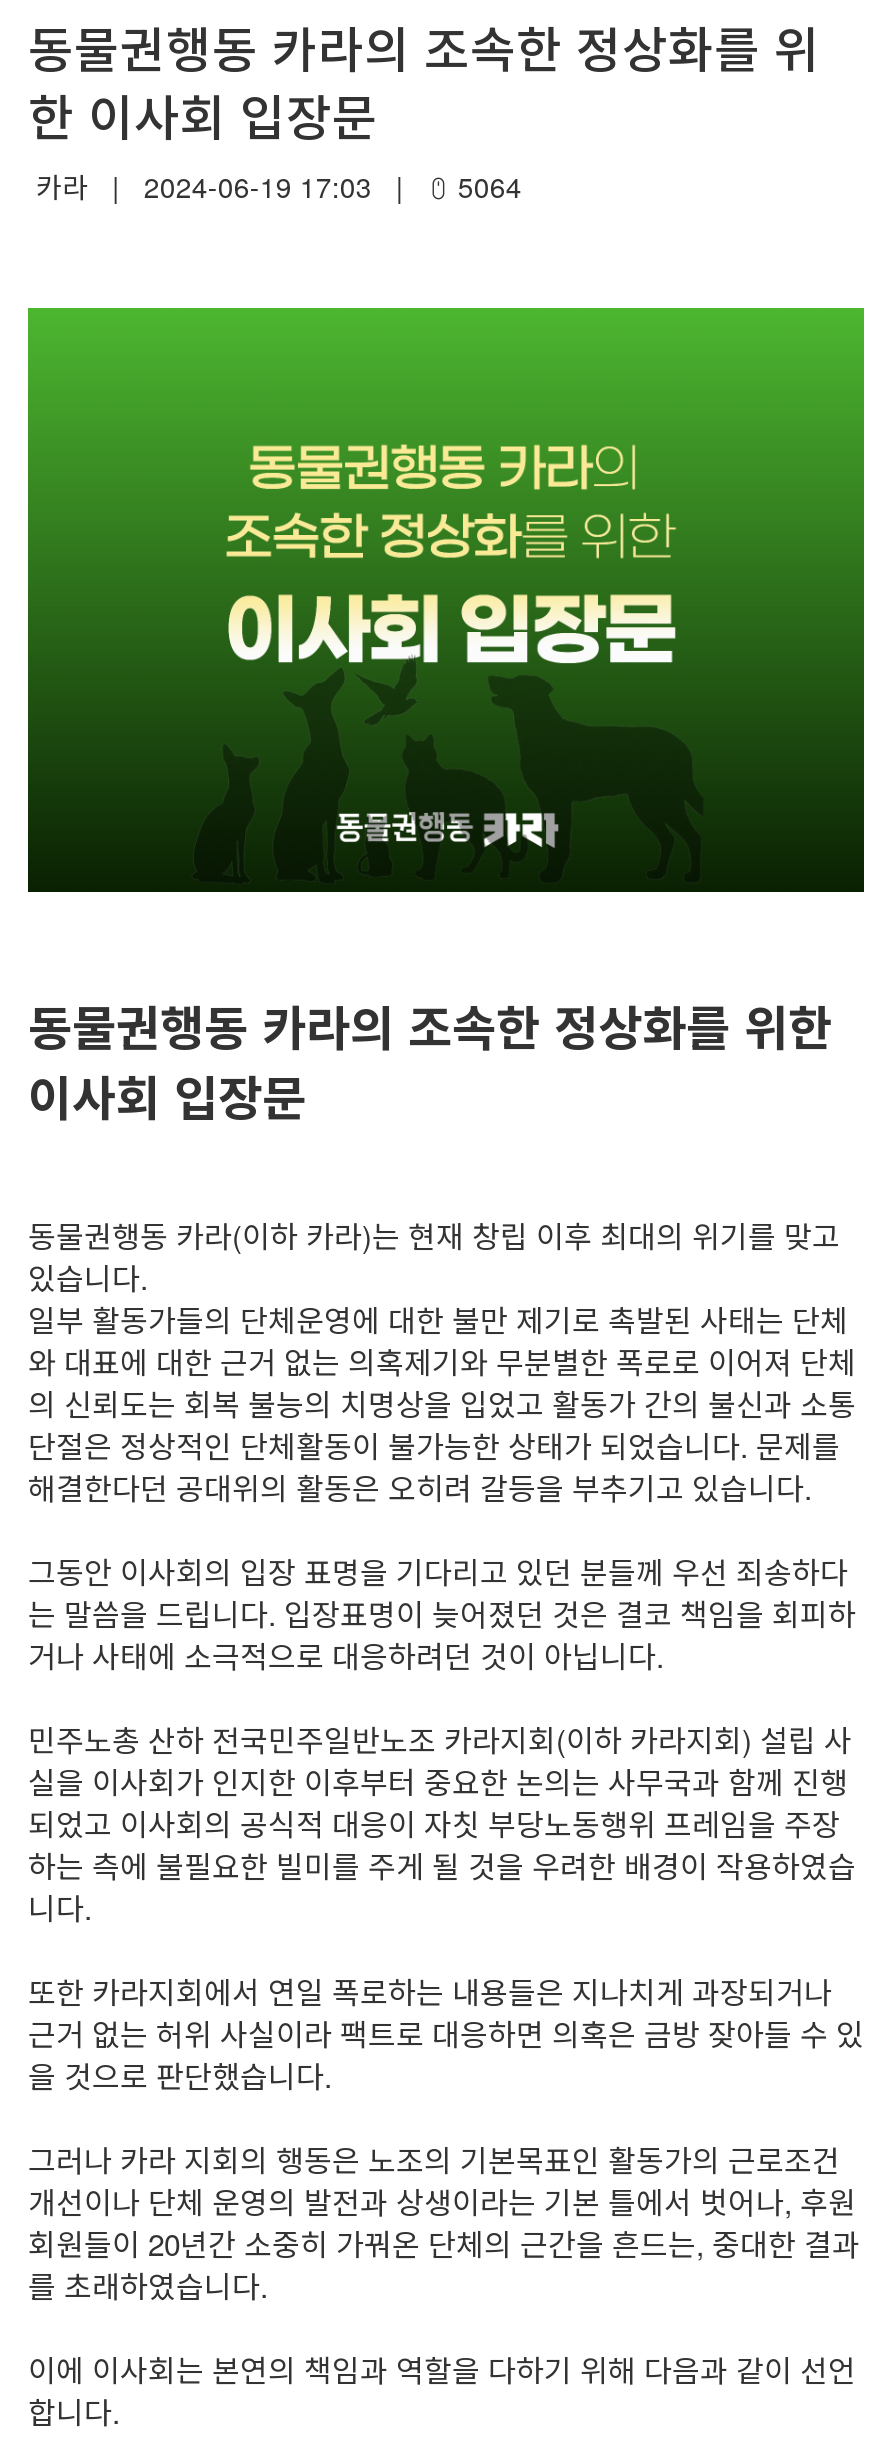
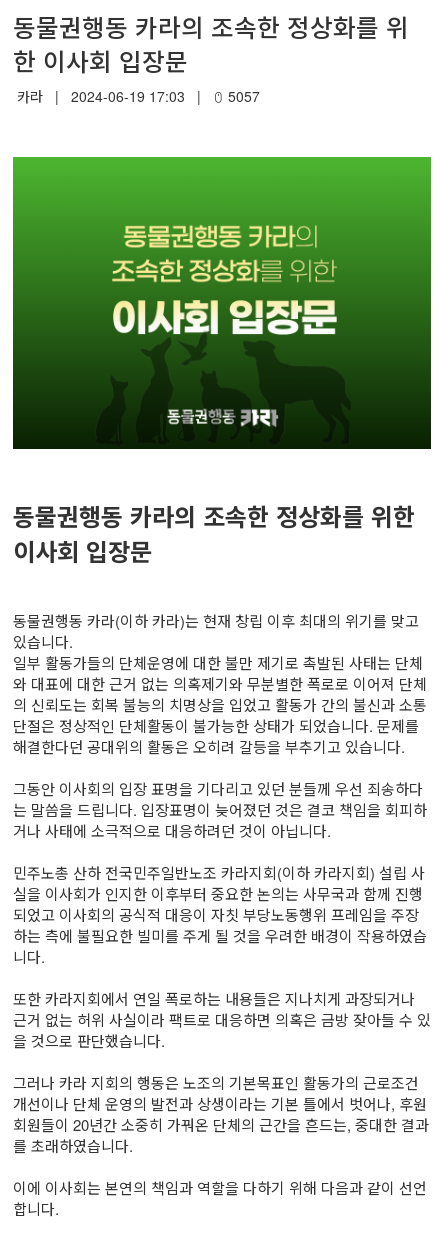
[450,166,522,206] 5064 -> [224,86,260,106] 5057

